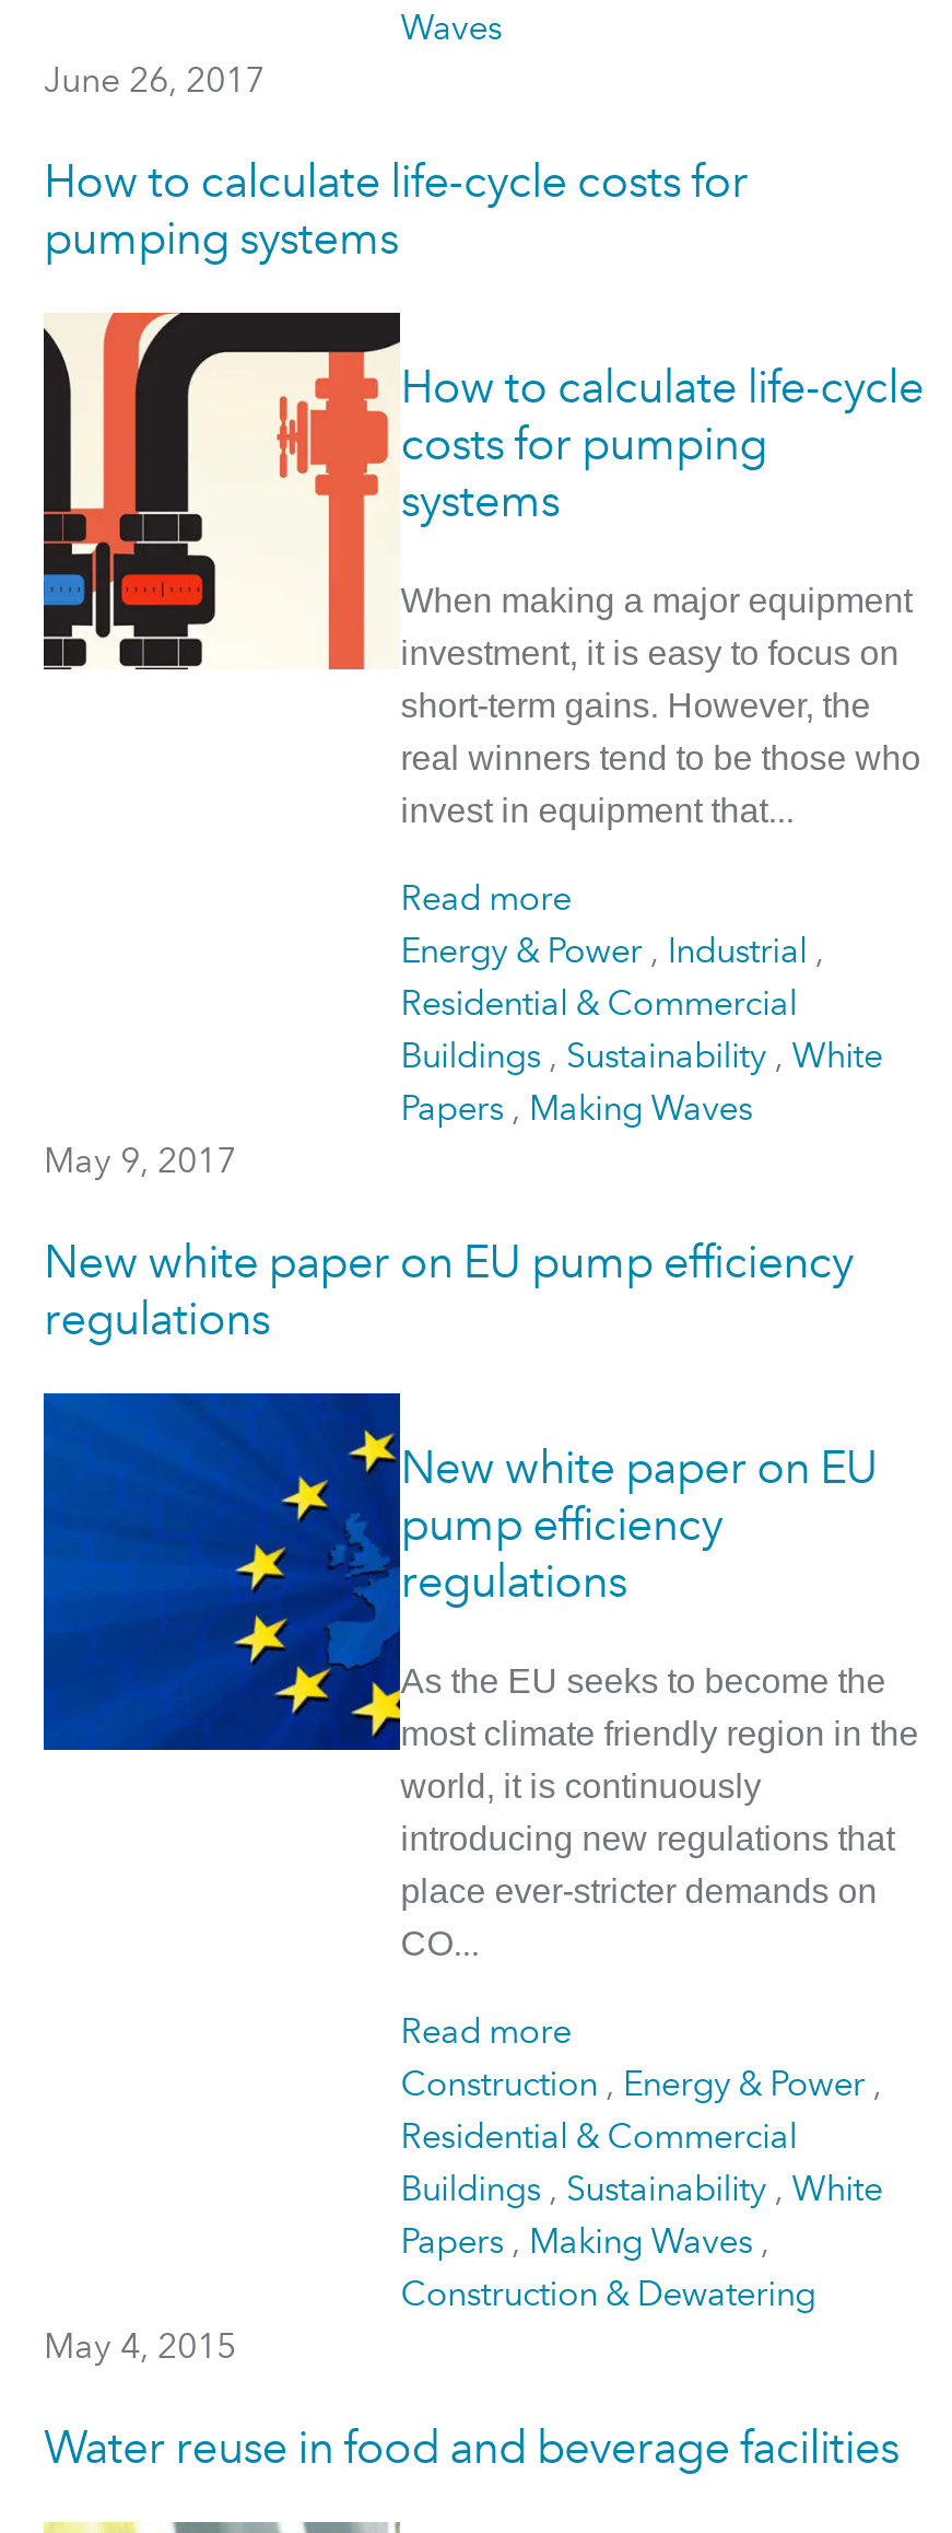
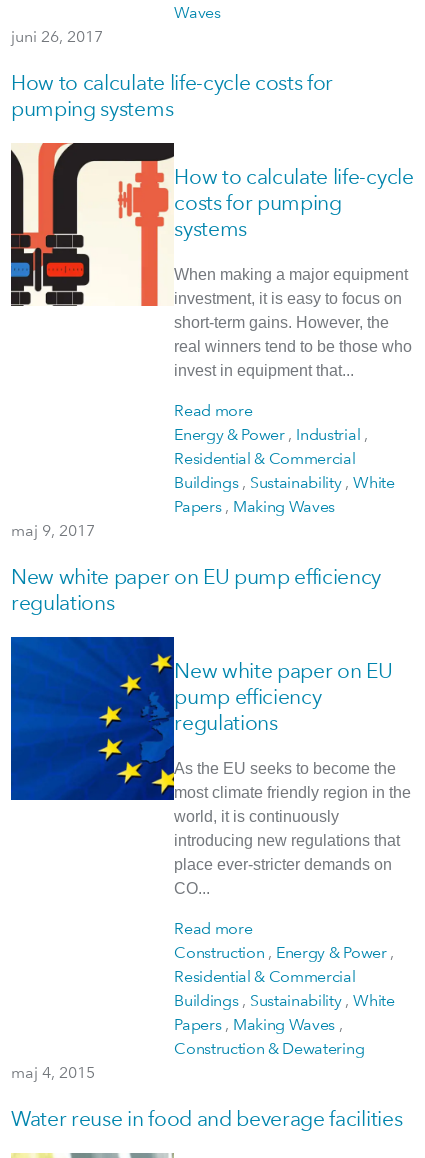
[44,60,265,101] June 26, 2017 -> [11,27,103,46] juni 26, 2017
[44,1140,236,1182] May 9, 2017 -> [11,521,95,540] maj 9, 2017
[44,2326,236,2367] May 4, 2015 -> [11,1063,95,1082] maj 4, 2015

